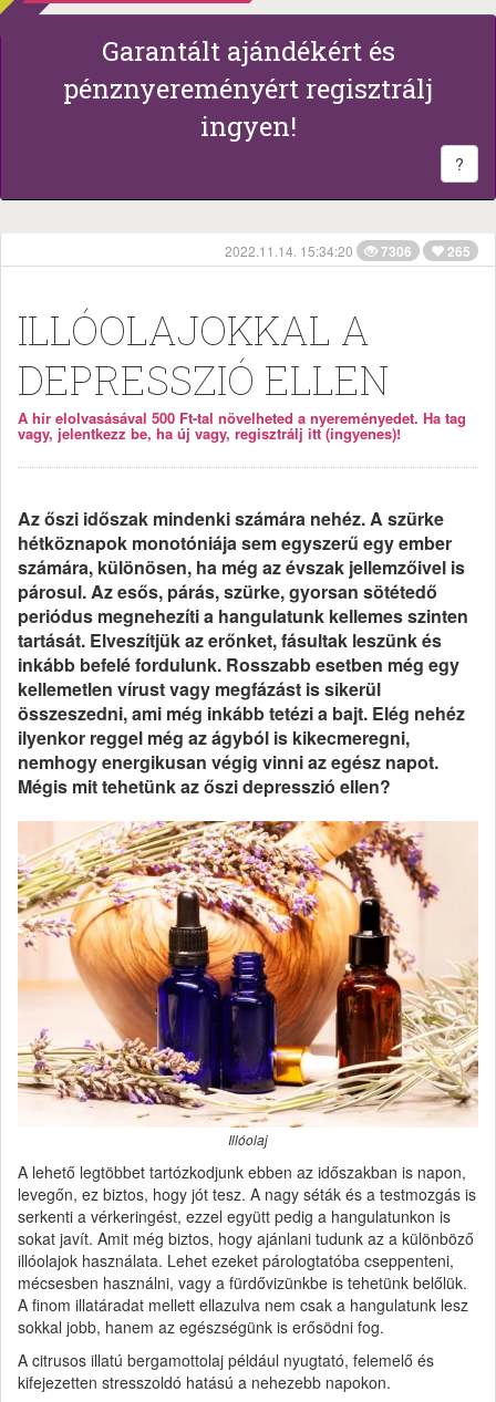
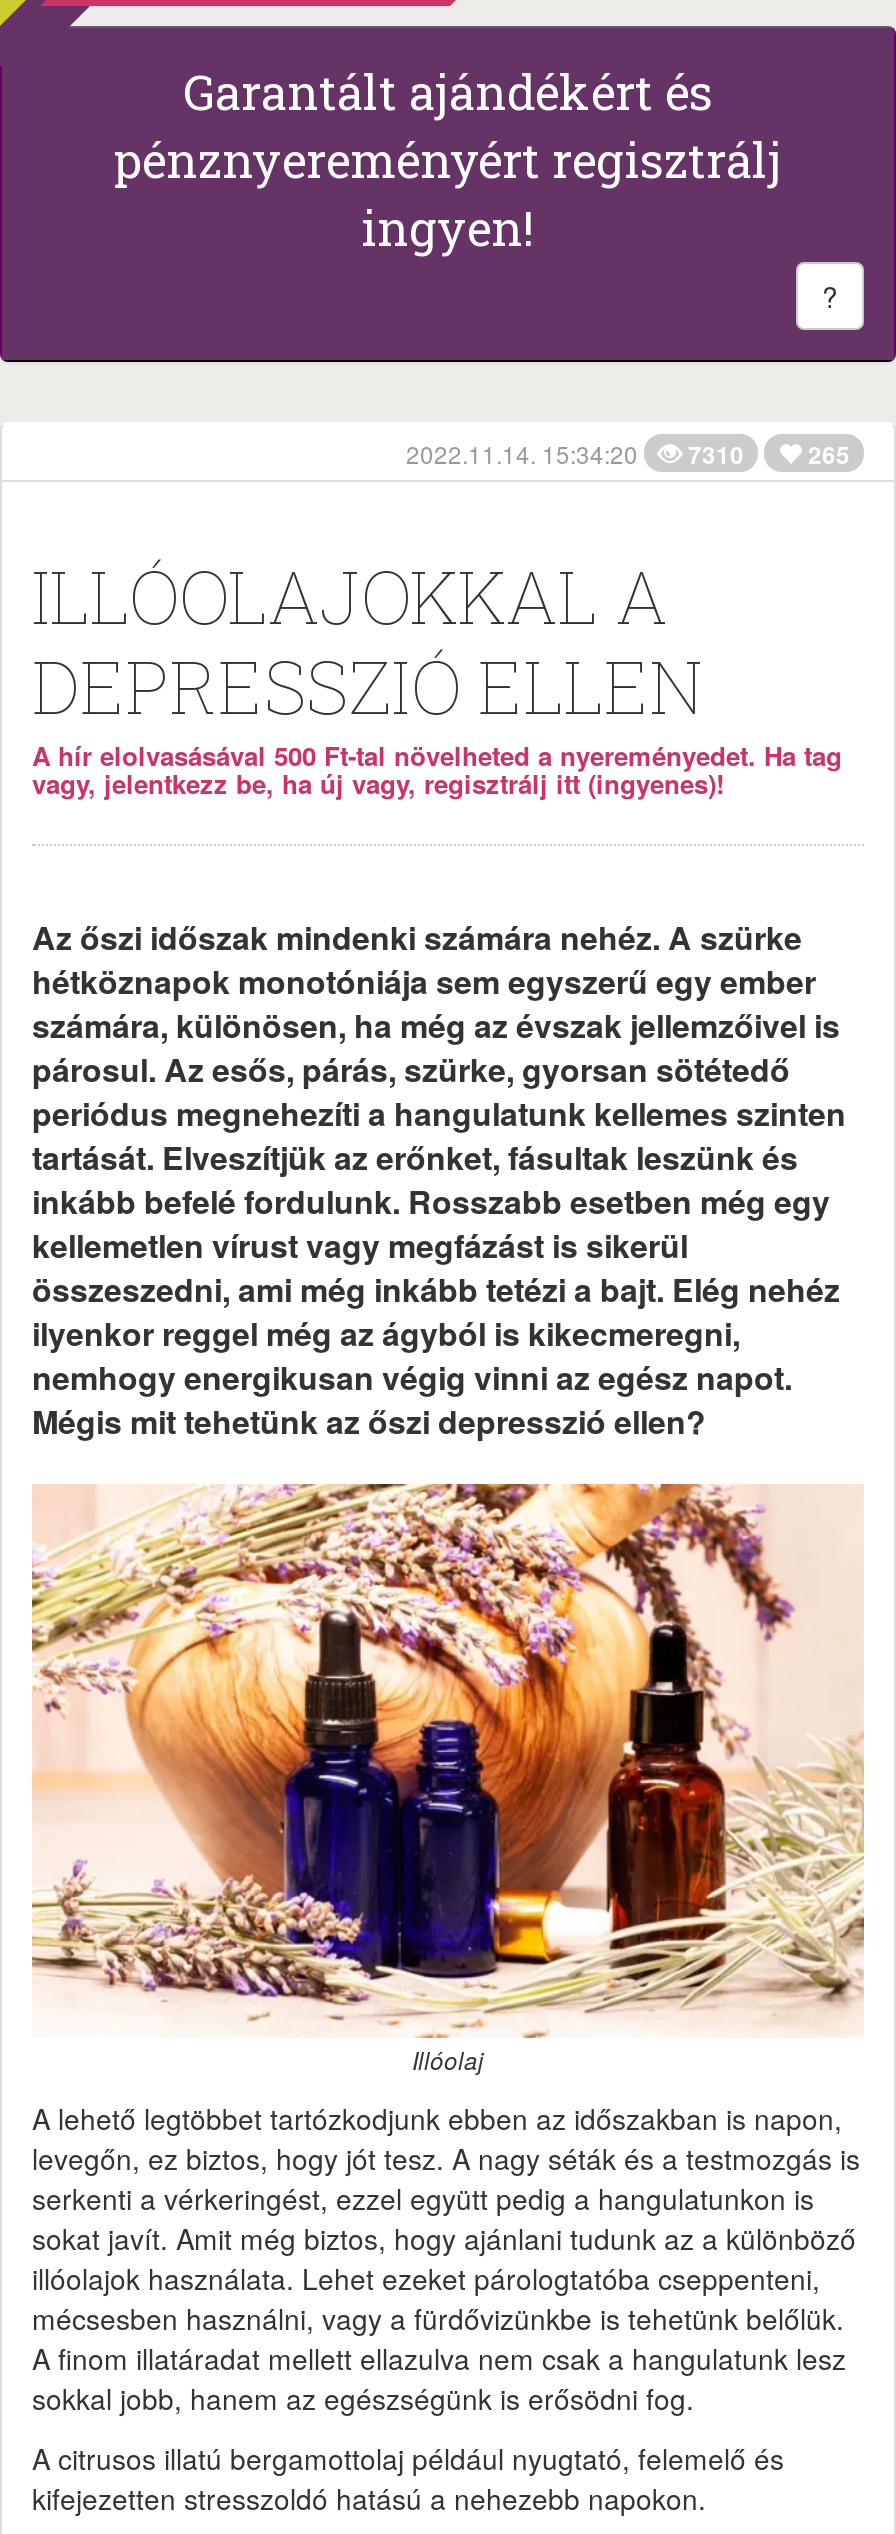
[225,241,471,261] 2022.11.14. 15:34:20 7306 265 -> [406,436,850,472] 2022.11.14. 15:34:20 7310 265

